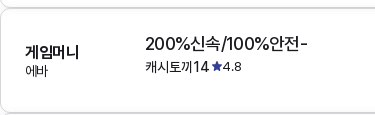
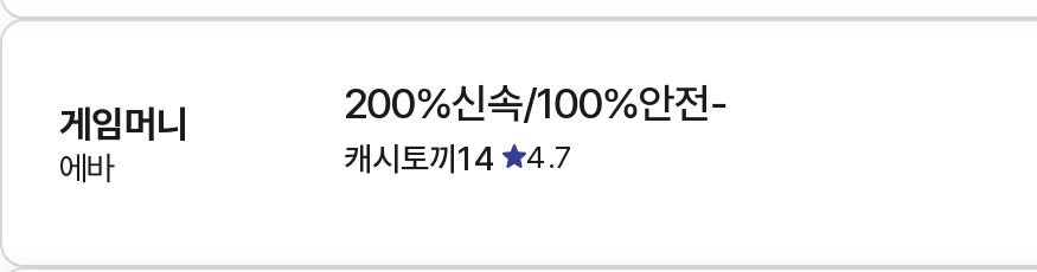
[145,58,242,74] 캐시토끼14 4.8 -> [344,138,574,176] 캐시토끼14 4.7

